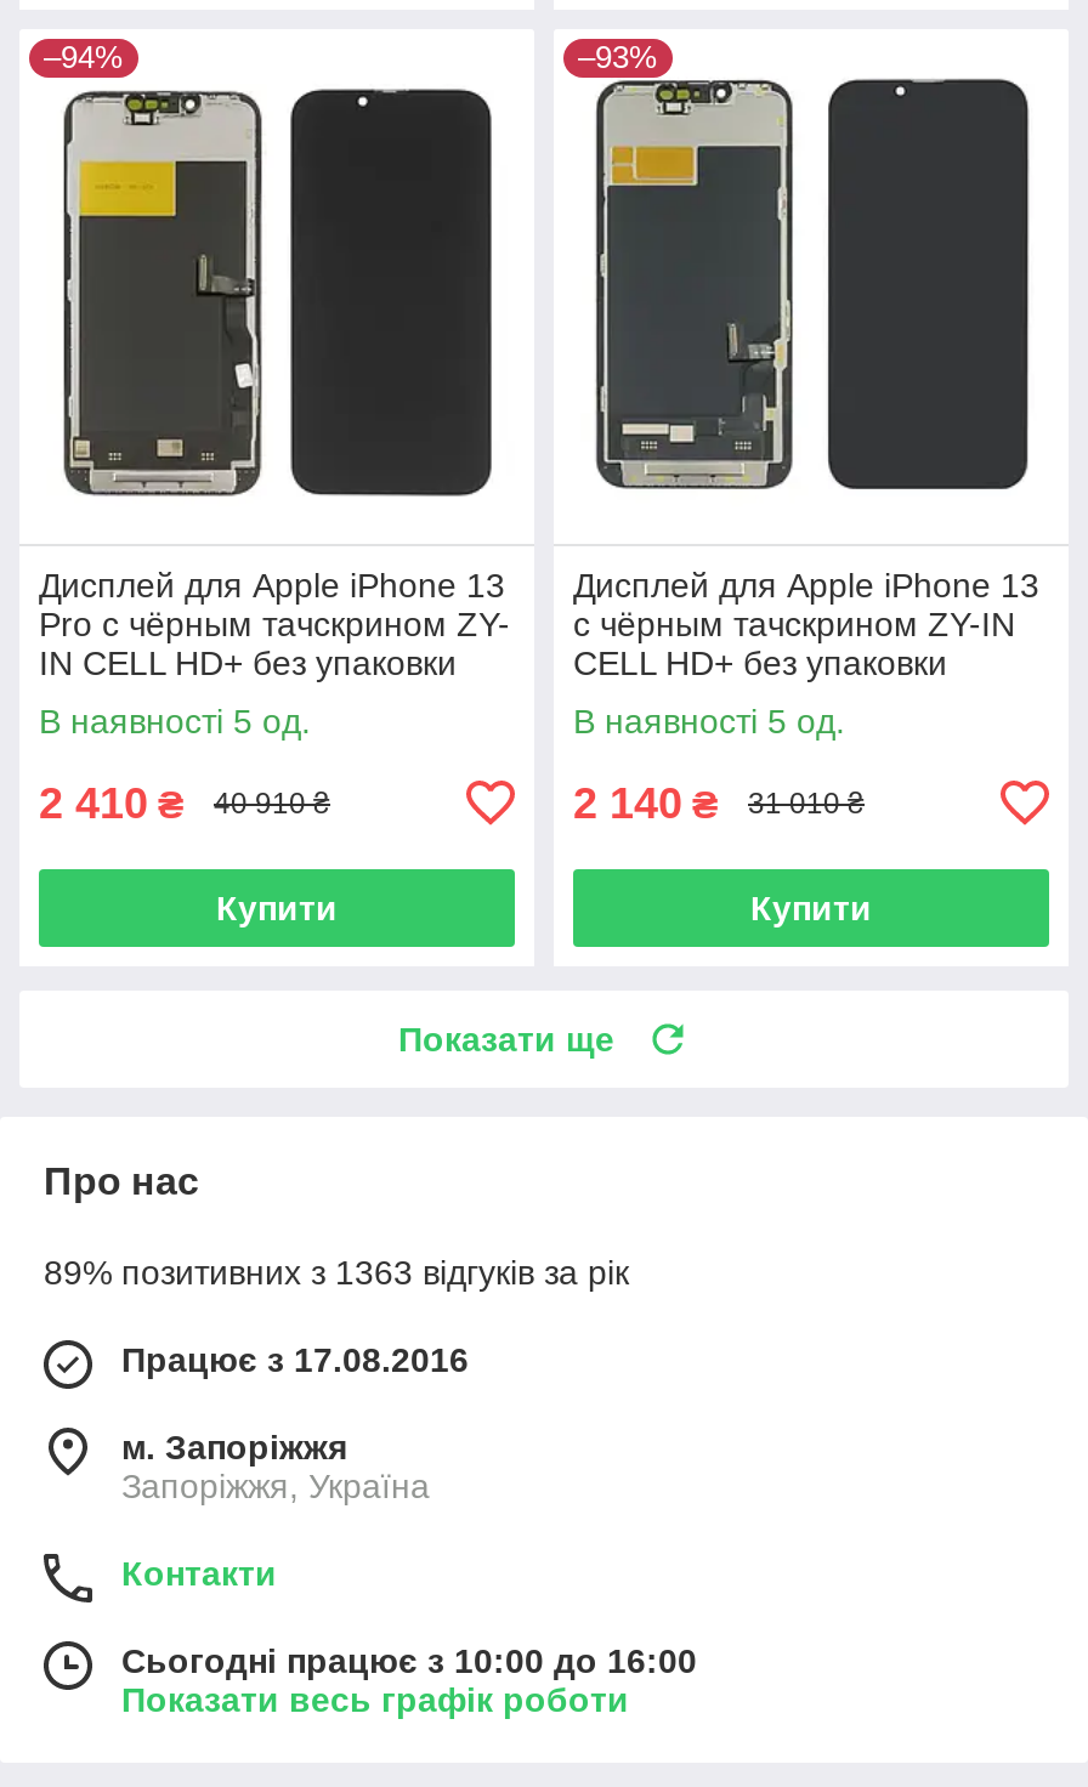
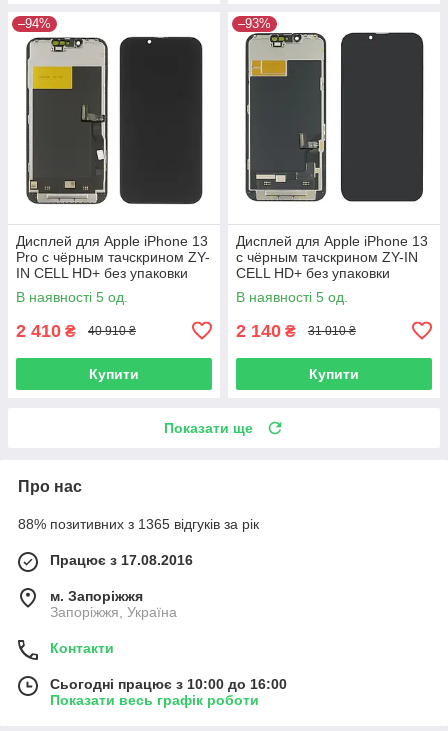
[44,1252,629,1291] 89% позитивних з 1363 відгуків за рік -> [18,516,259,532] 88% позитивних з 1365 відгуків за рік

